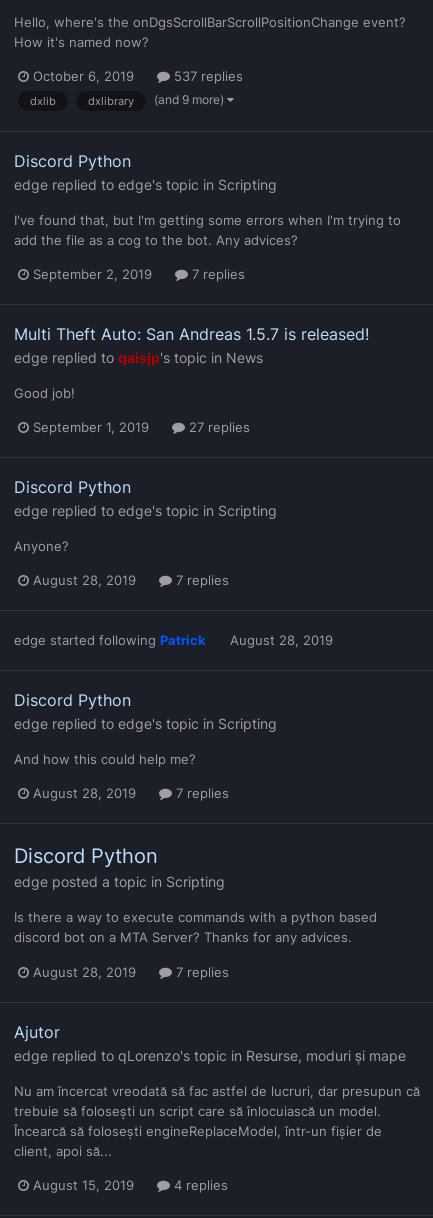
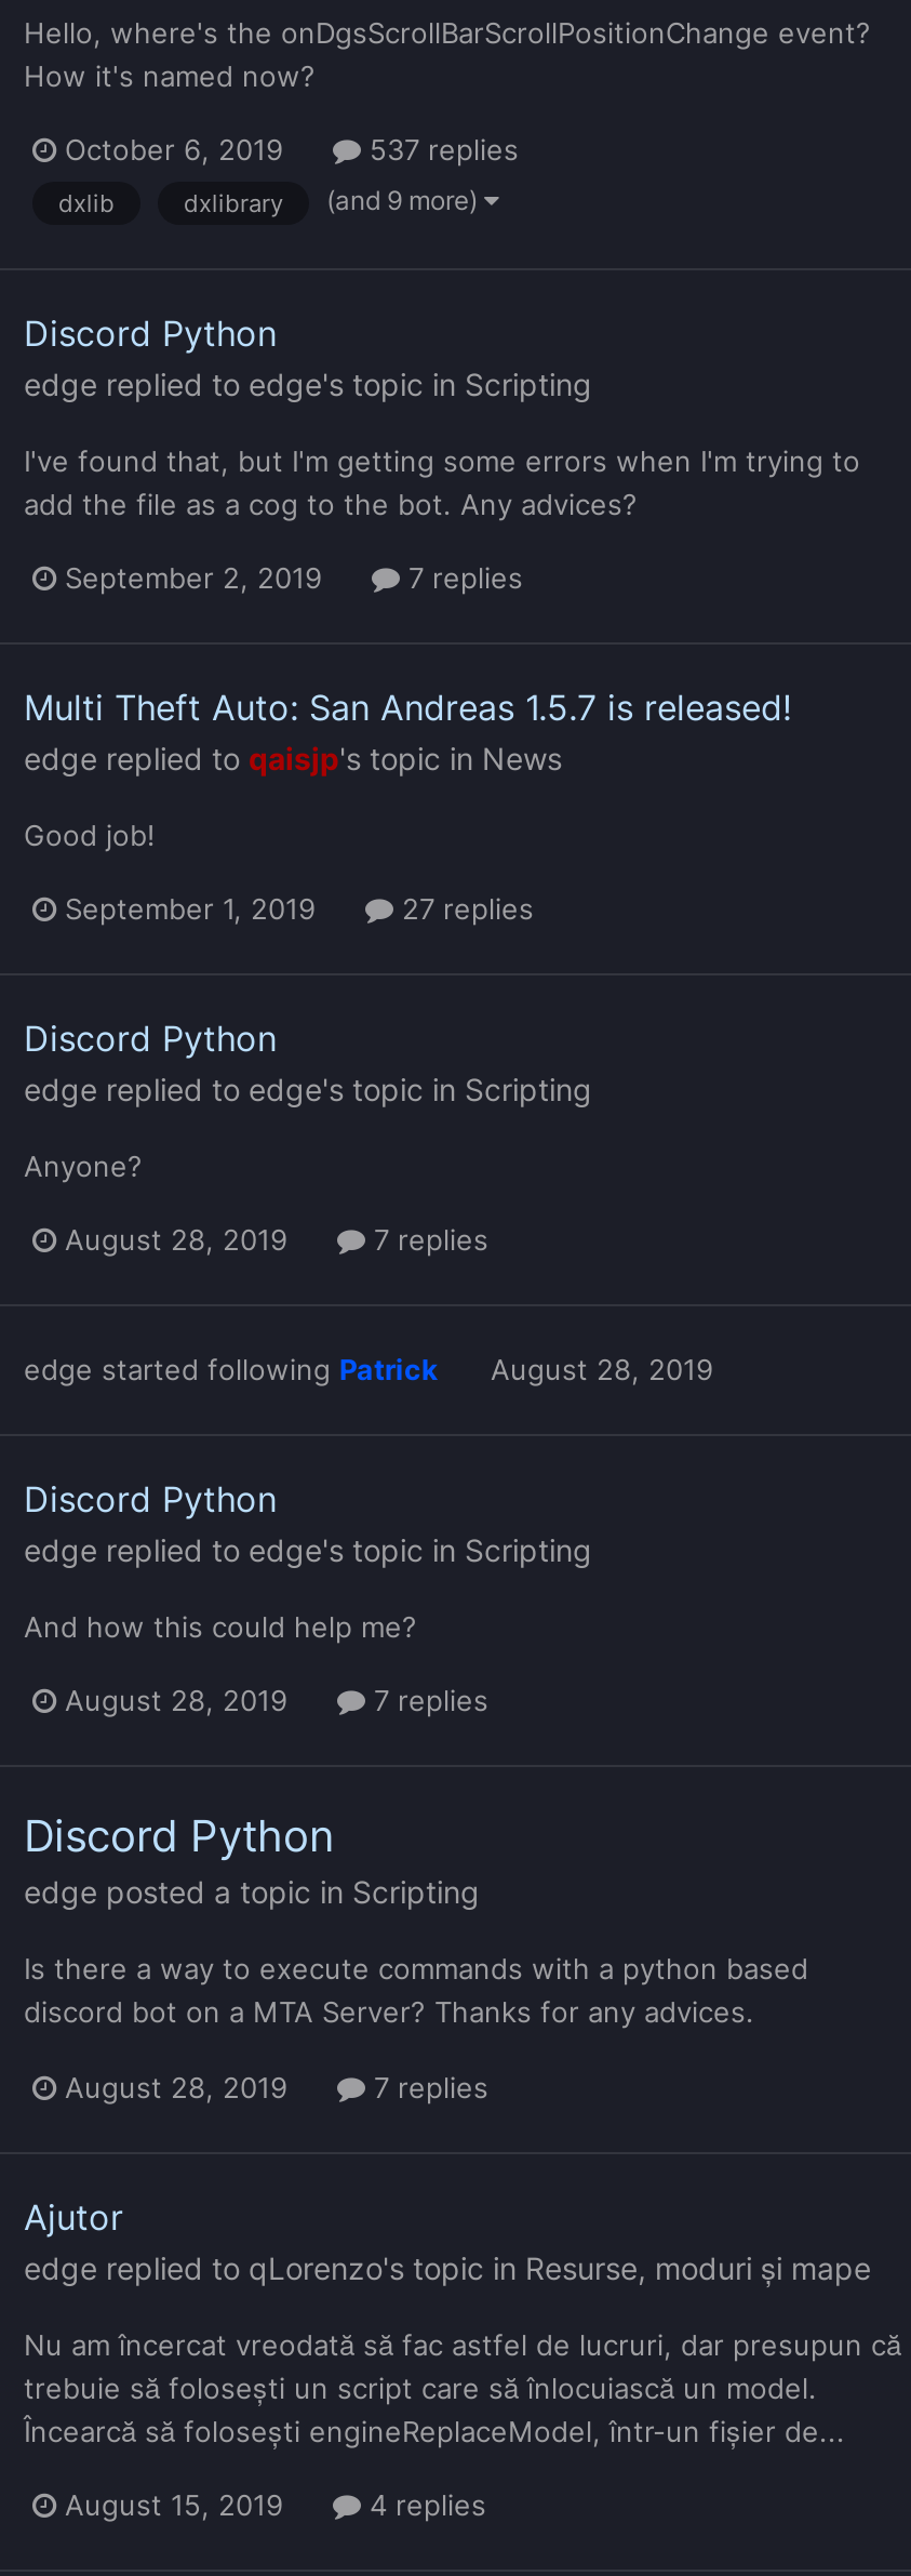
[14,1123,382,1159] Încearcă să folosești engineReplaceModel, într-un fișier de | client, apoi să... -> [24,2413,845,2448] Încearcă să folosești engineReplaceModel, într-un fișier de...

